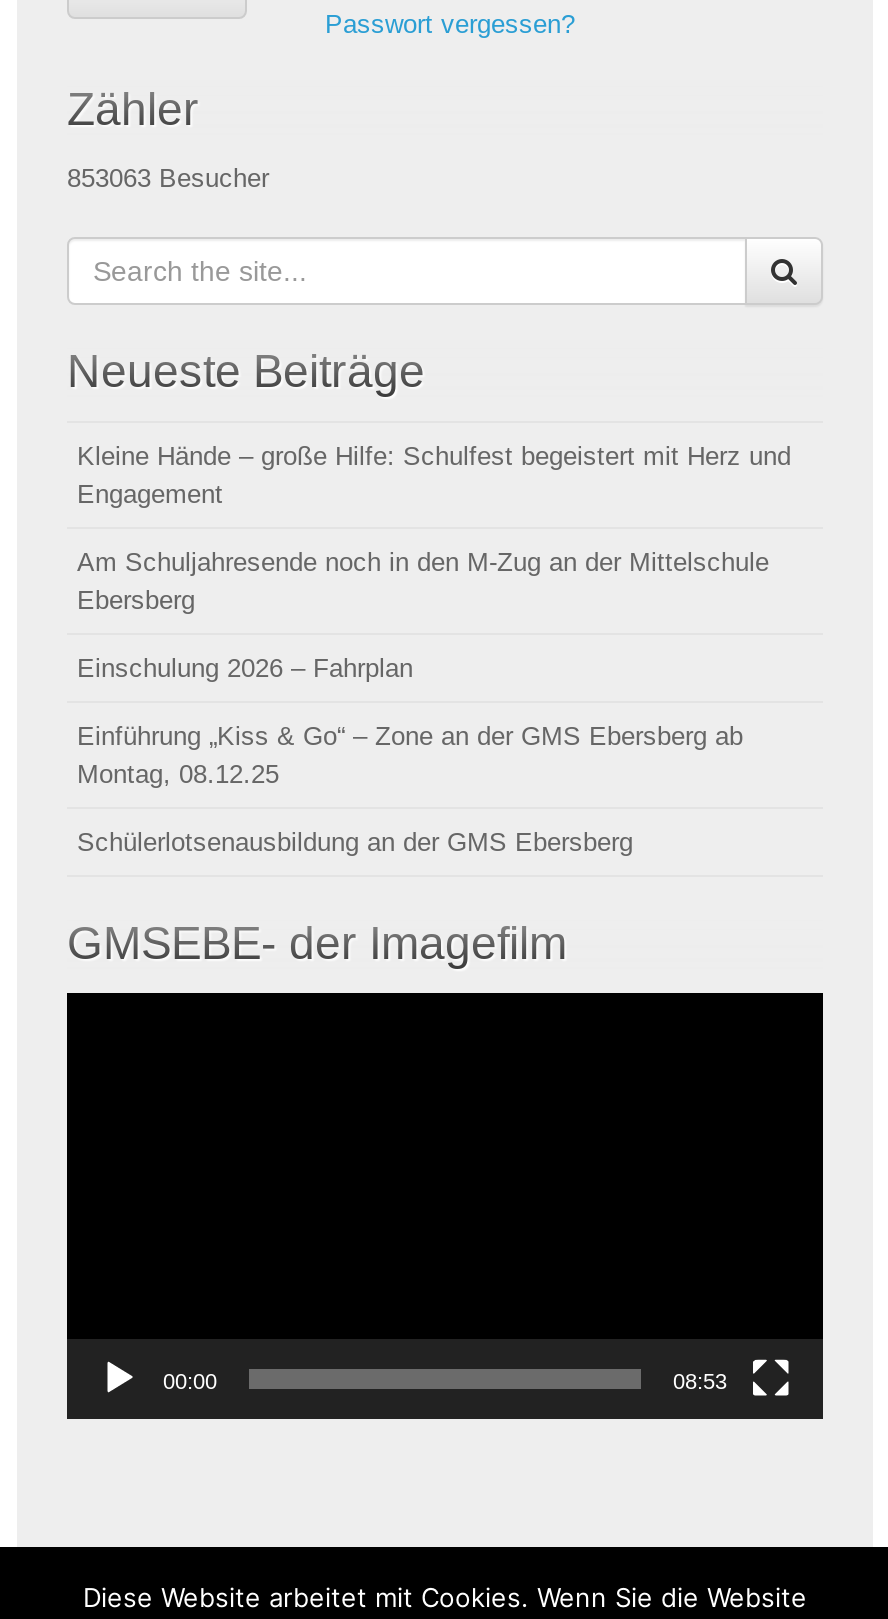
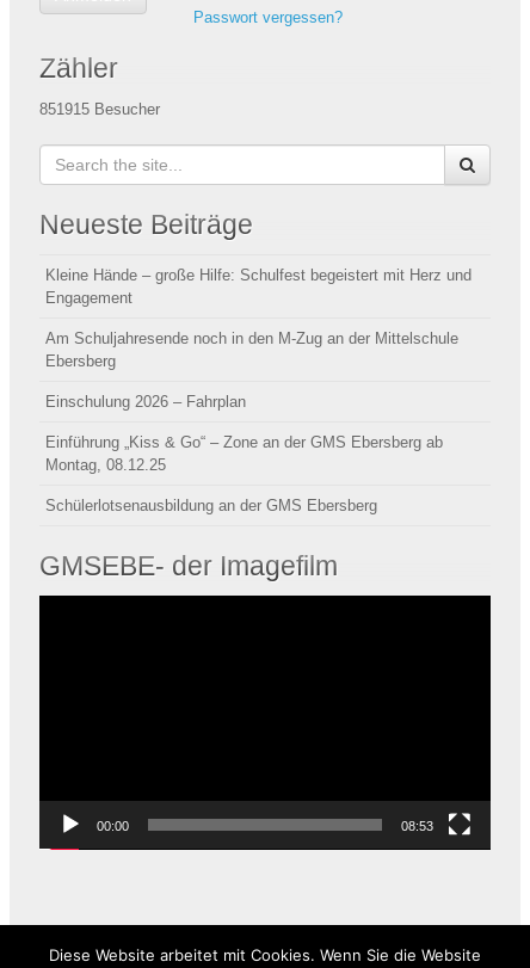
[67,164,269,194] 853063 Besucher -> [39,100,160,118] 851915 Besucher

